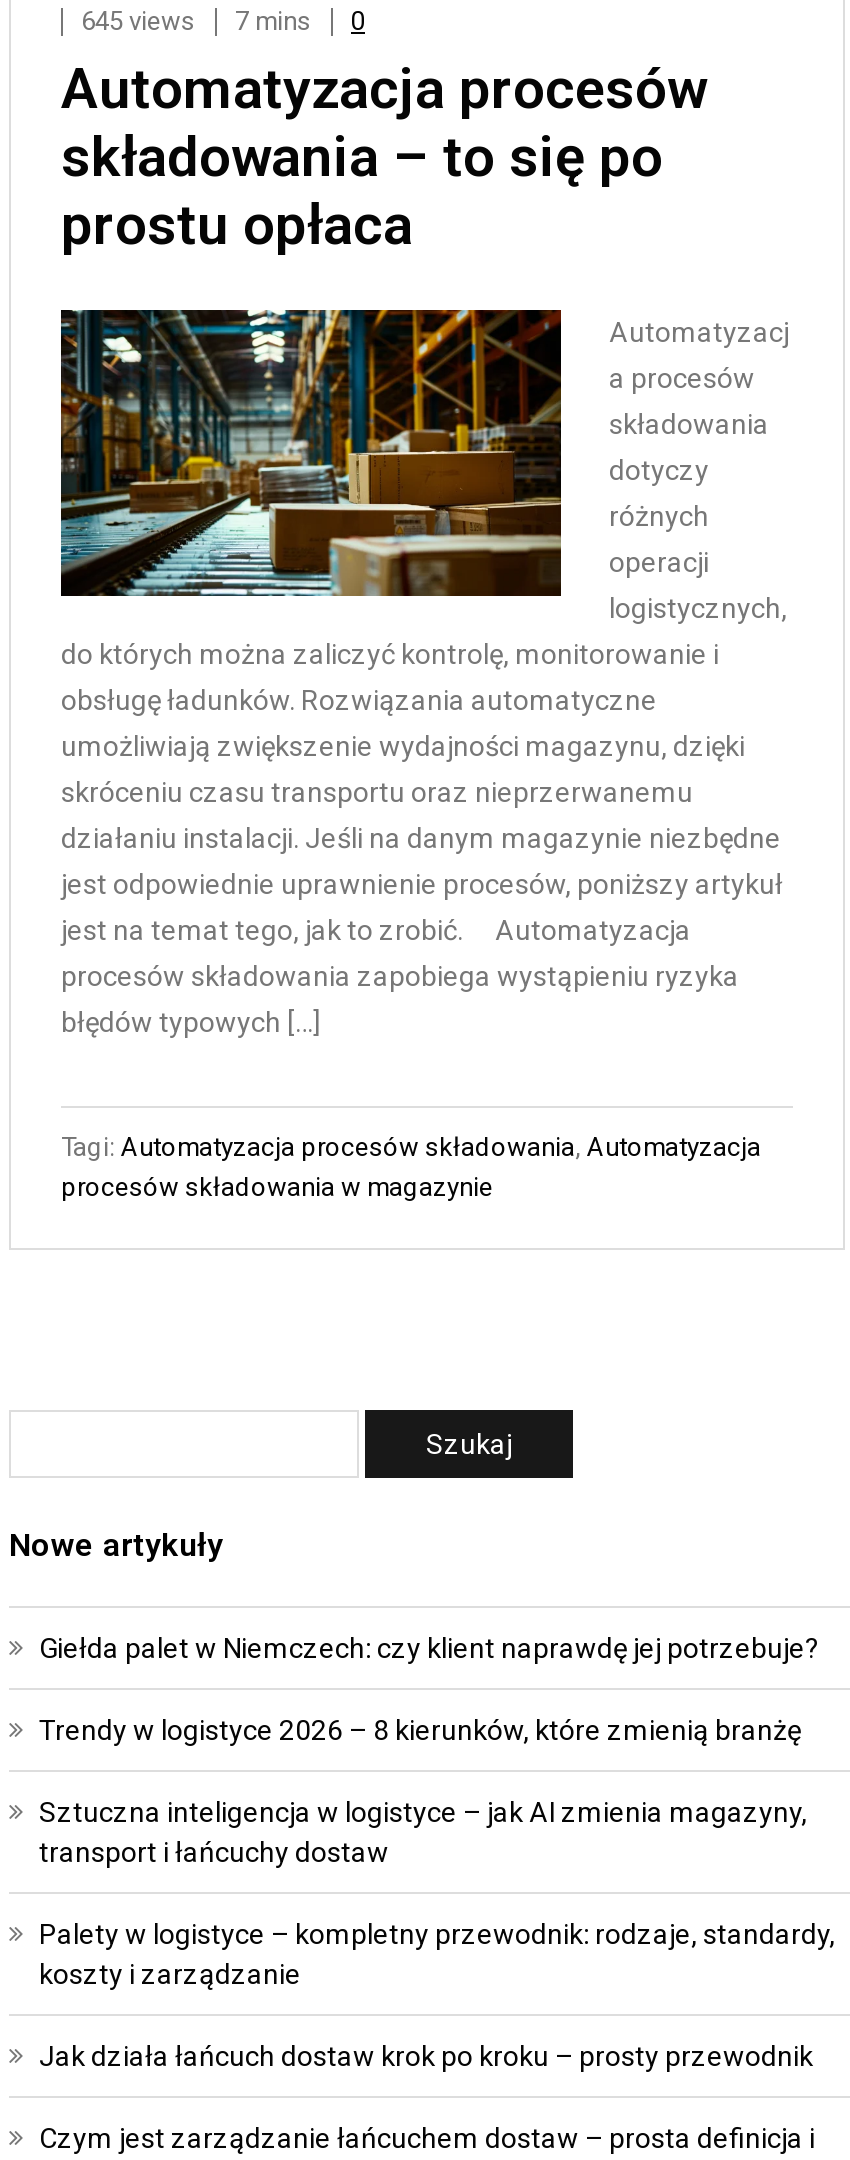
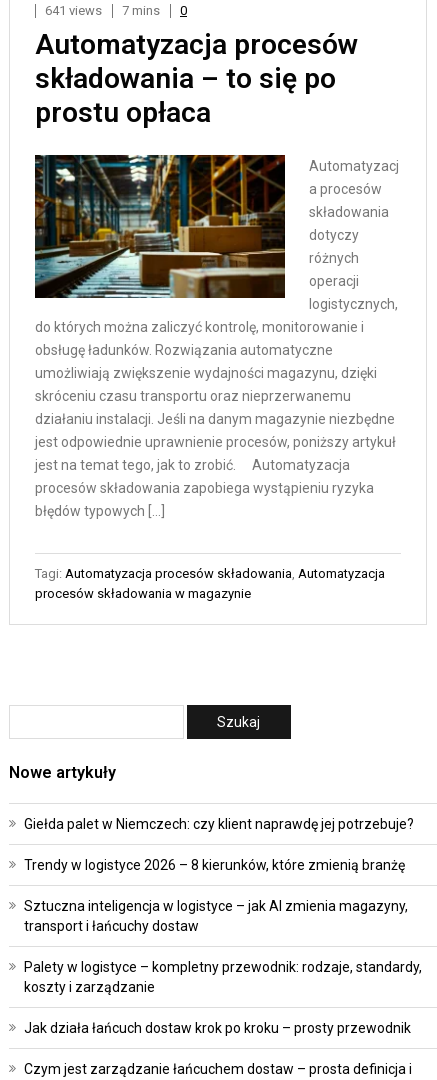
[81,7,365,37] 645 views 7 mins 0 -> [45,3,187,18] 641 views 7 mins 0

